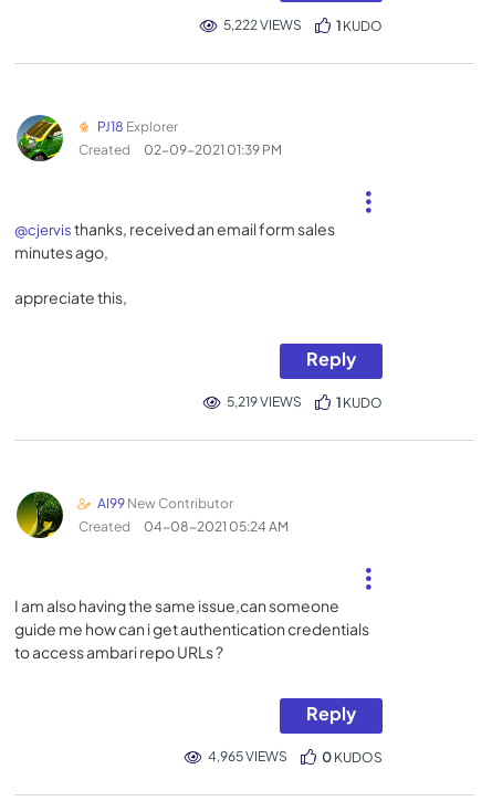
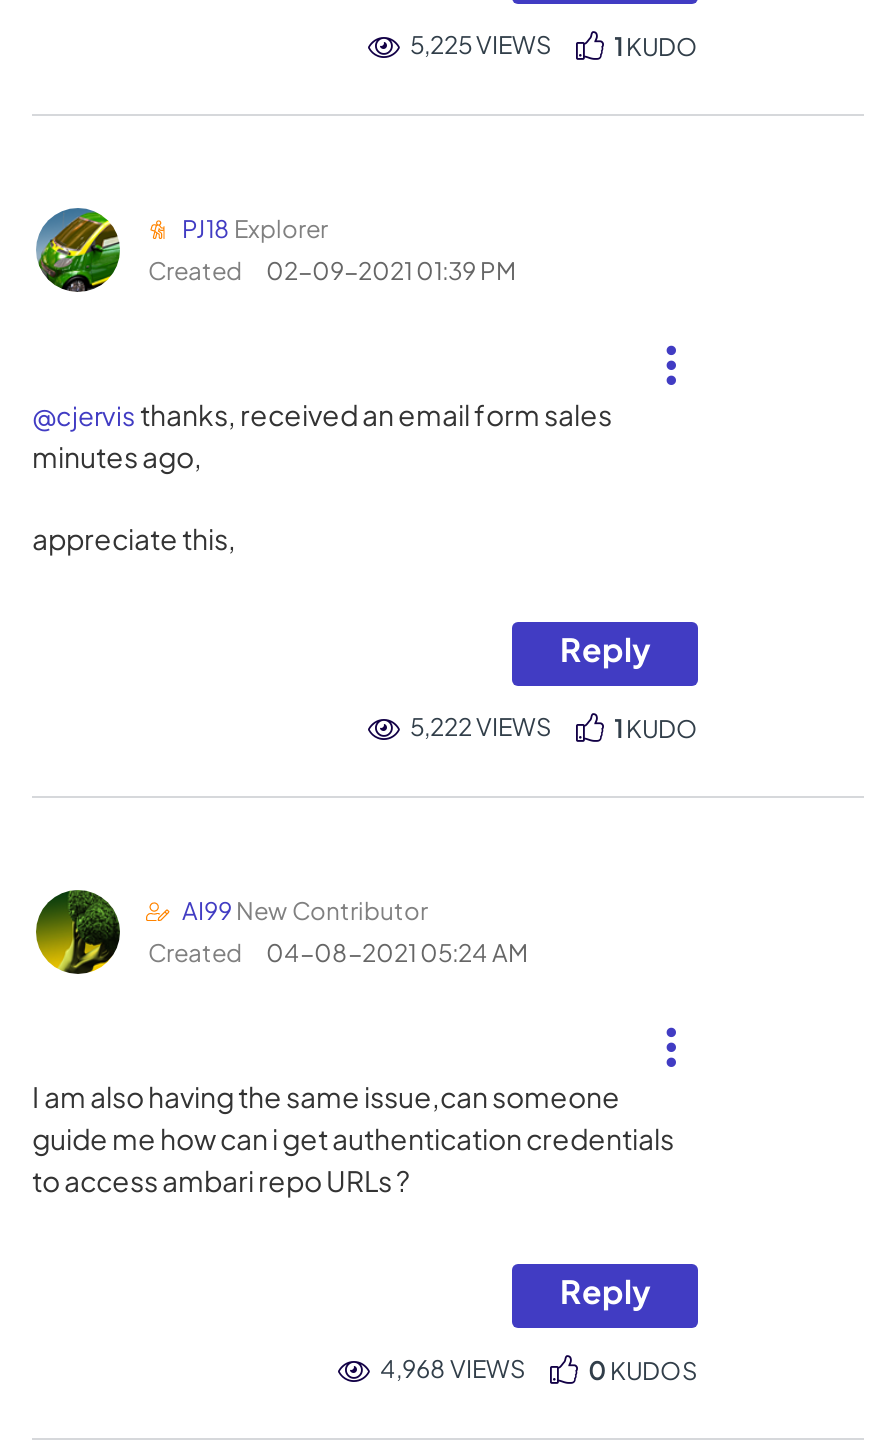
[223,17,302,33] 5,222 VIEWS -> [410,30,552,60] 5,225 VIEWS
[227,393,302,410] 5,219 VIEWS -> [410,712,552,742] 5,222 VIEWS
[208,748,287,765] 4,965 VIEWS -> [380,1354,526,1384] 4,968 VIEWS

